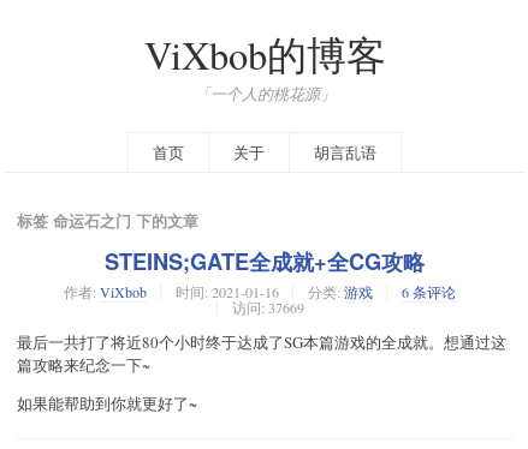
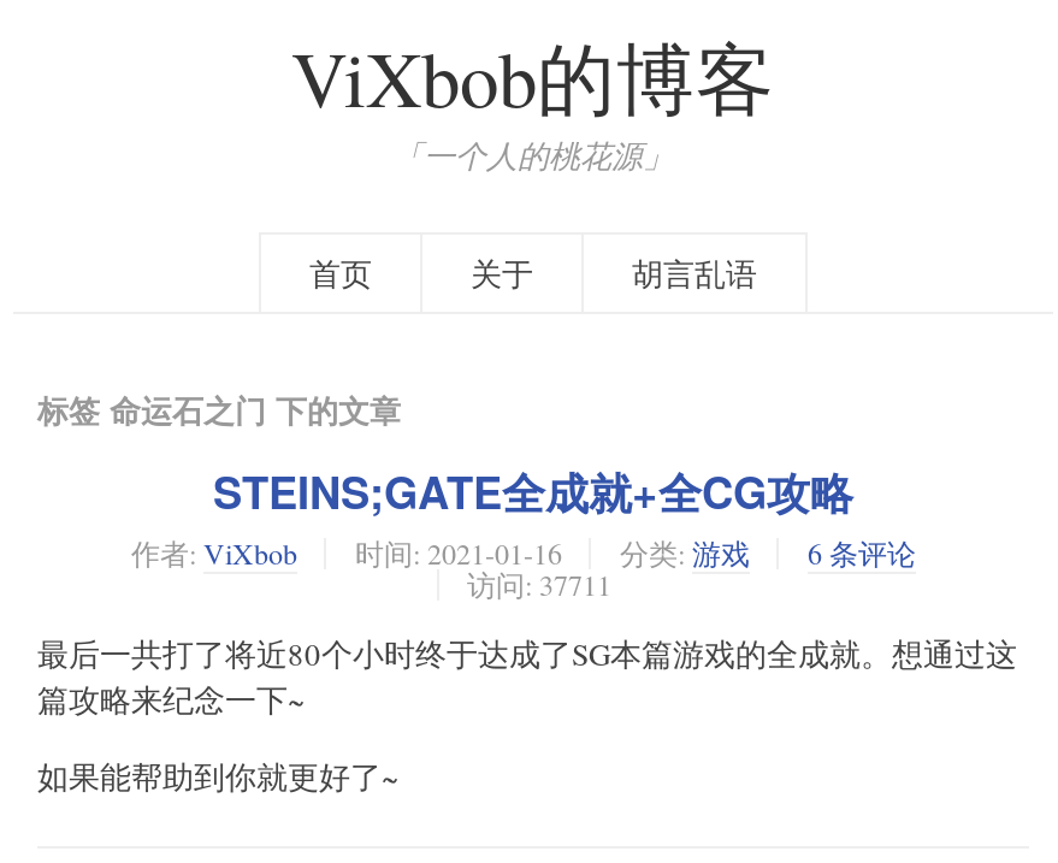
[232,297,304,317] 访问: 37669 -> [467,564,611,602] 访问: 37711

